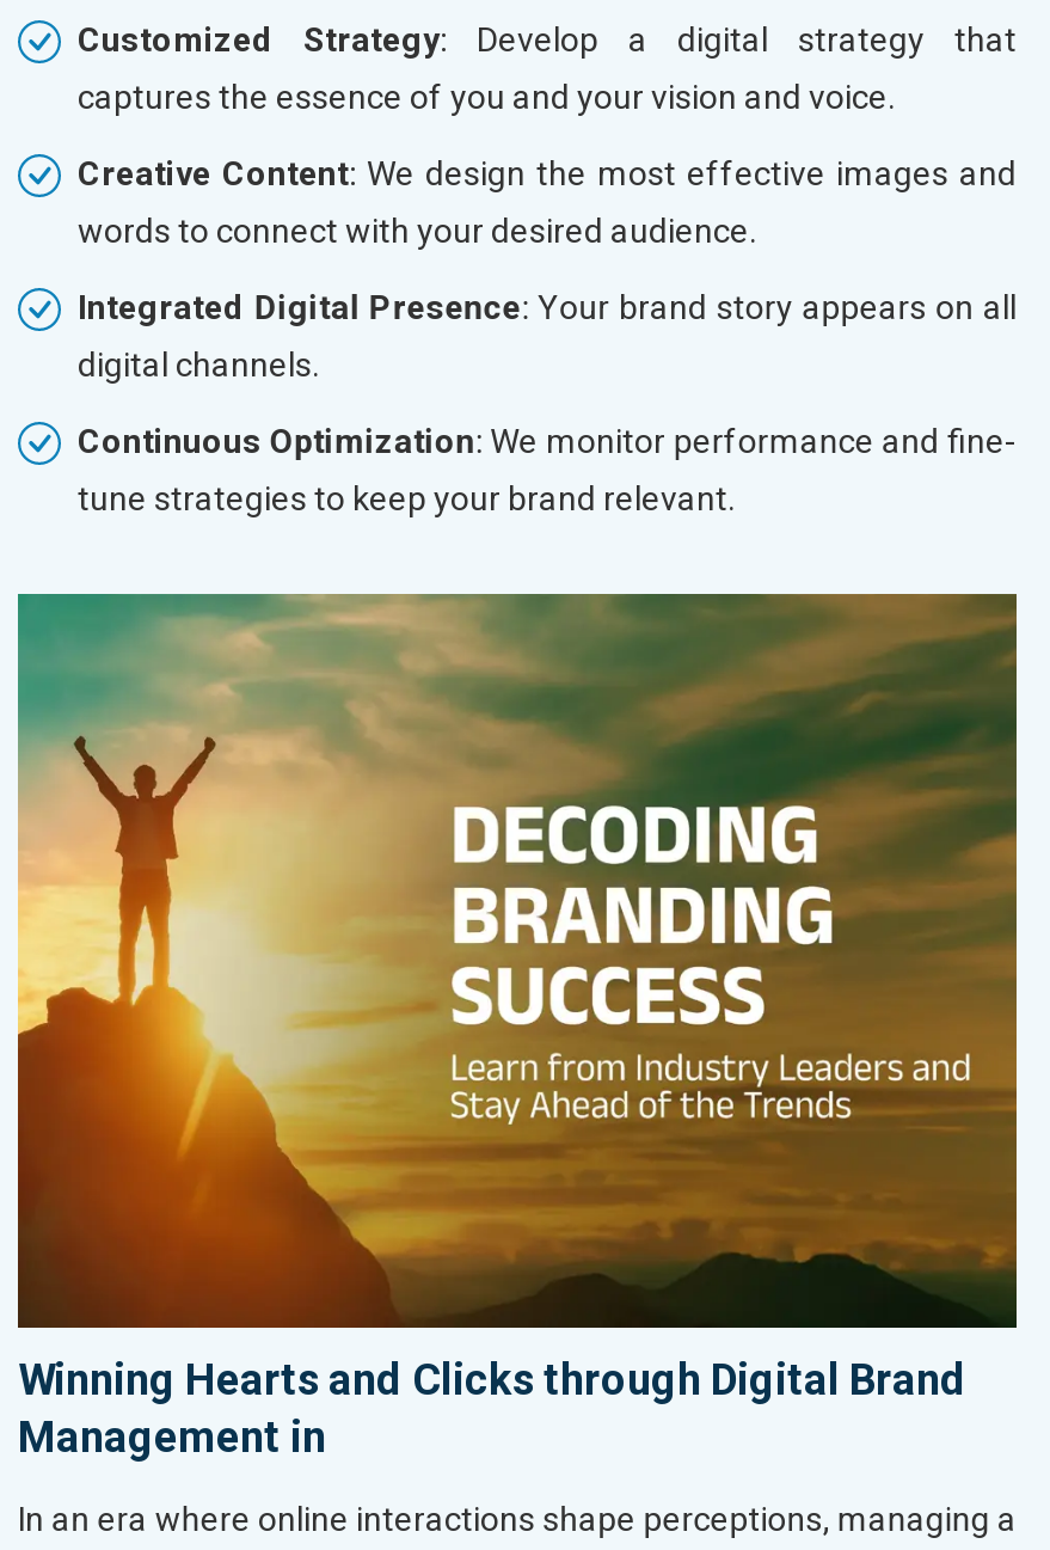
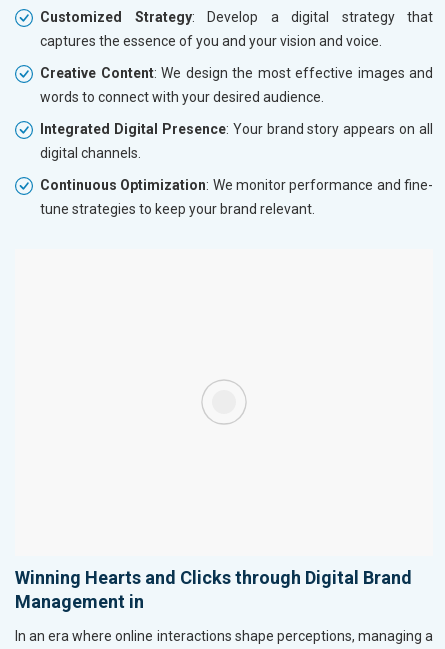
[16,592,1019,1330] [image] -> none

